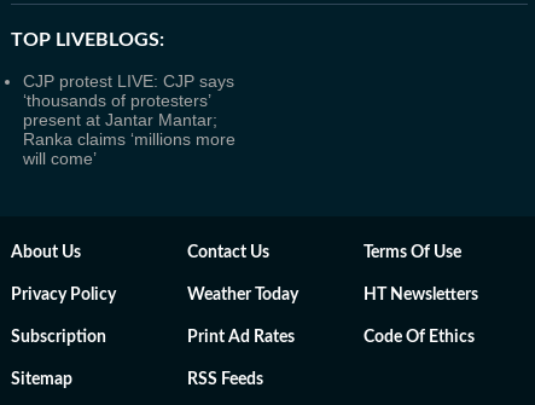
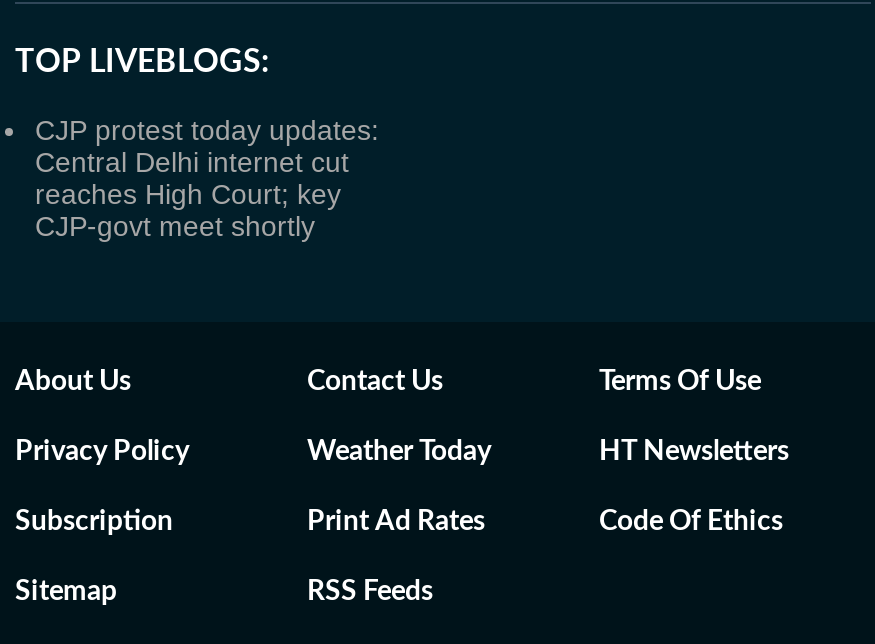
[23,71,235,168] CJP protest LIVE: CJP says | ‘thousands of protesters’ | present at Jantar Mantar; | Ranka claims ‘millions more | will come’ -> [35,113,379,241] CJP protest today updates: | Central Delhi internet cut | reaches High Court; key | CJP-govt meet shortly

